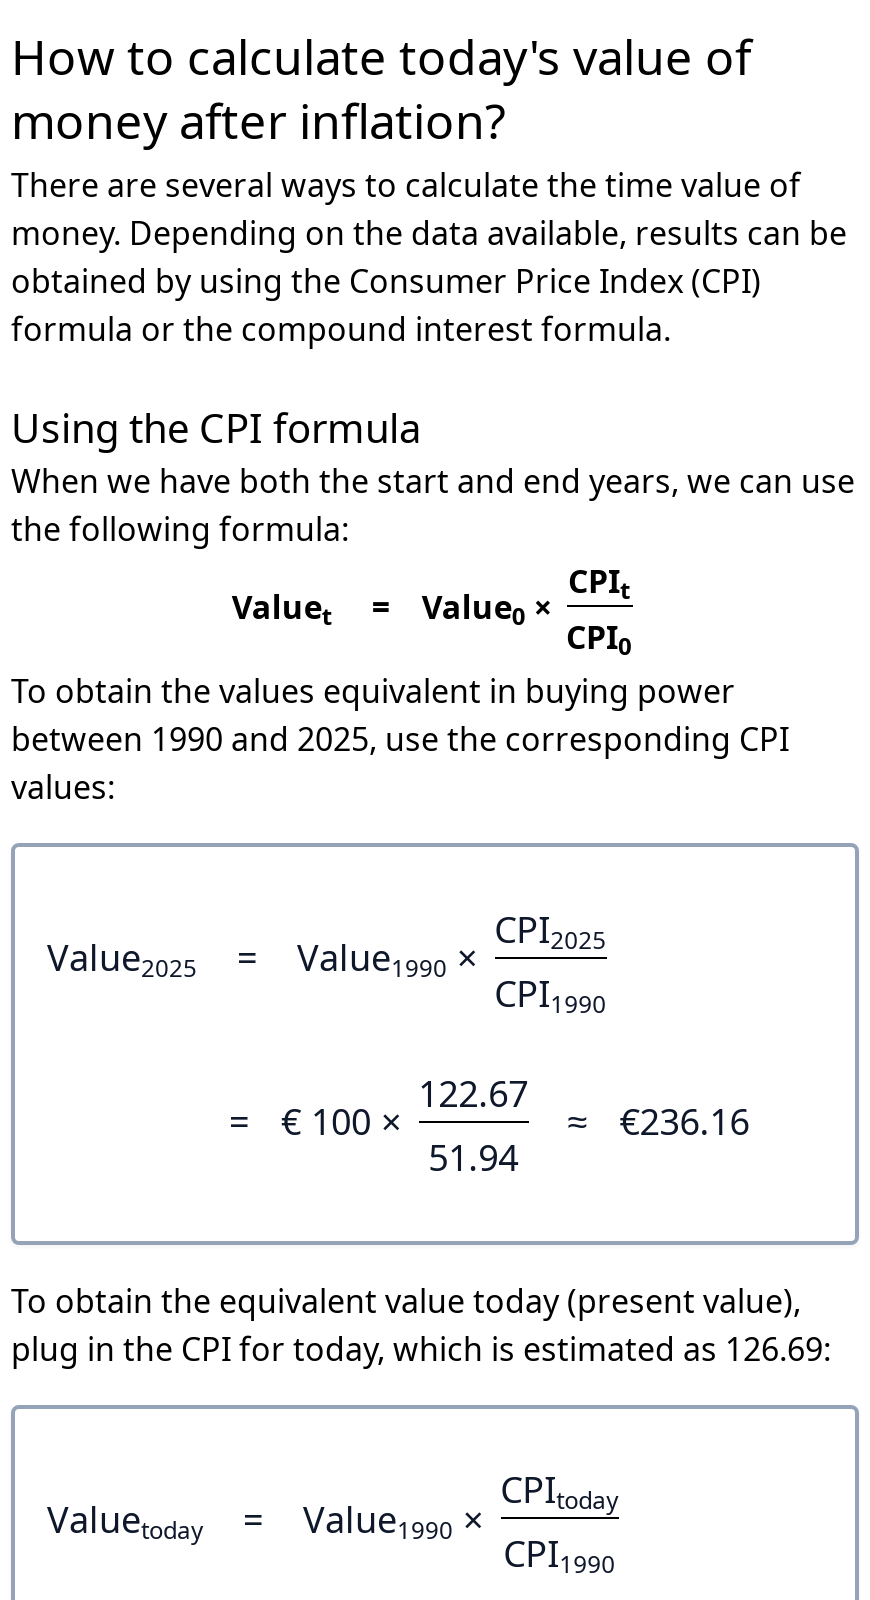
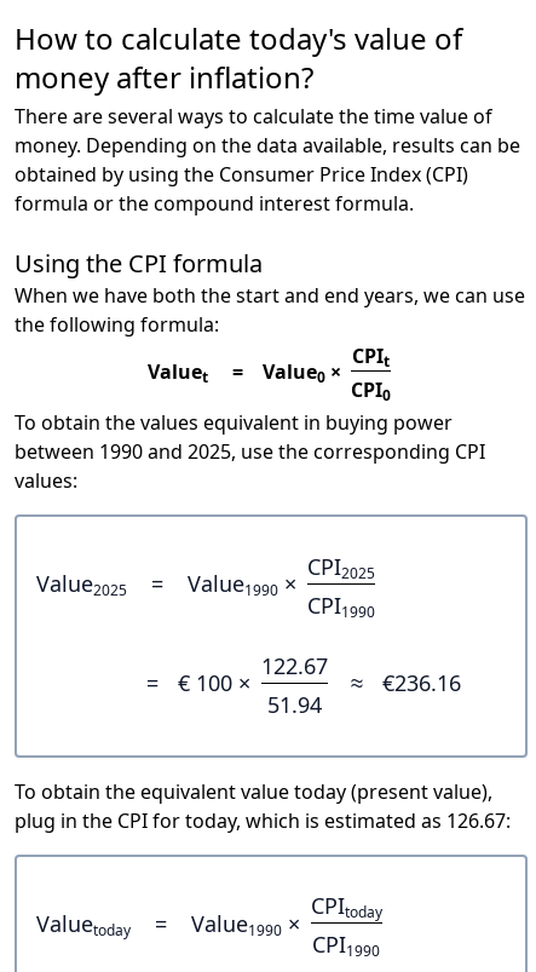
[11,1326,831,1370] plug in the CPI for today, which is estimated as 126.69: -> [15,807,511,834] plug in the CPI for today, which is estimated as 126.67:

